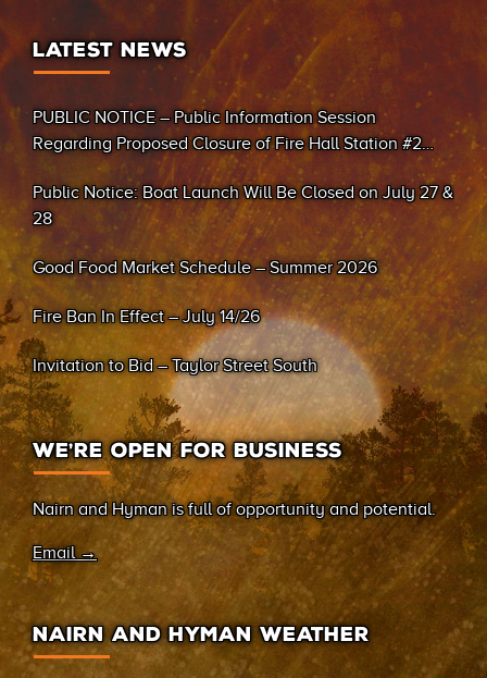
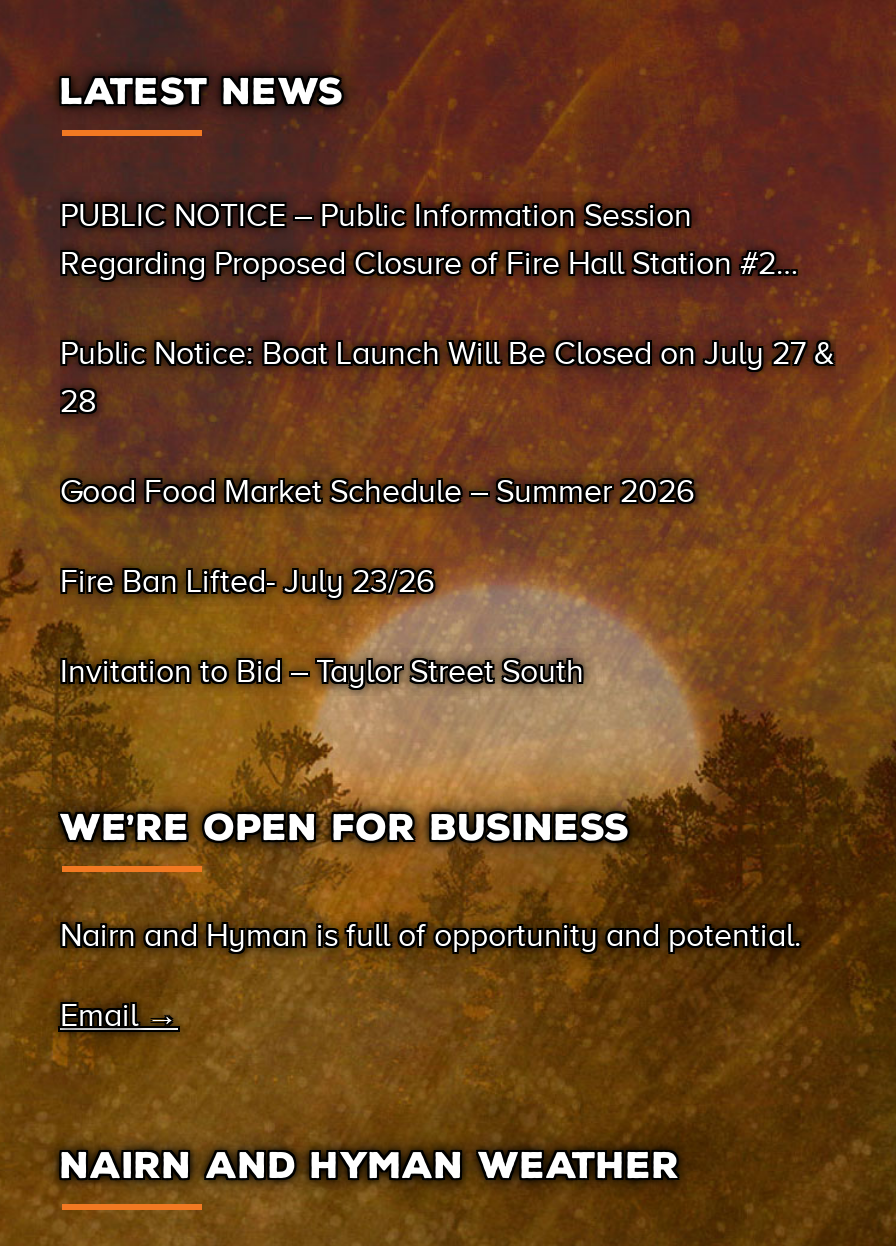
[33,307,260,326] Fire Ban In Effect – July 14/26 -> [60,564,434,600] Fire Ban Lifted- July 23/26

